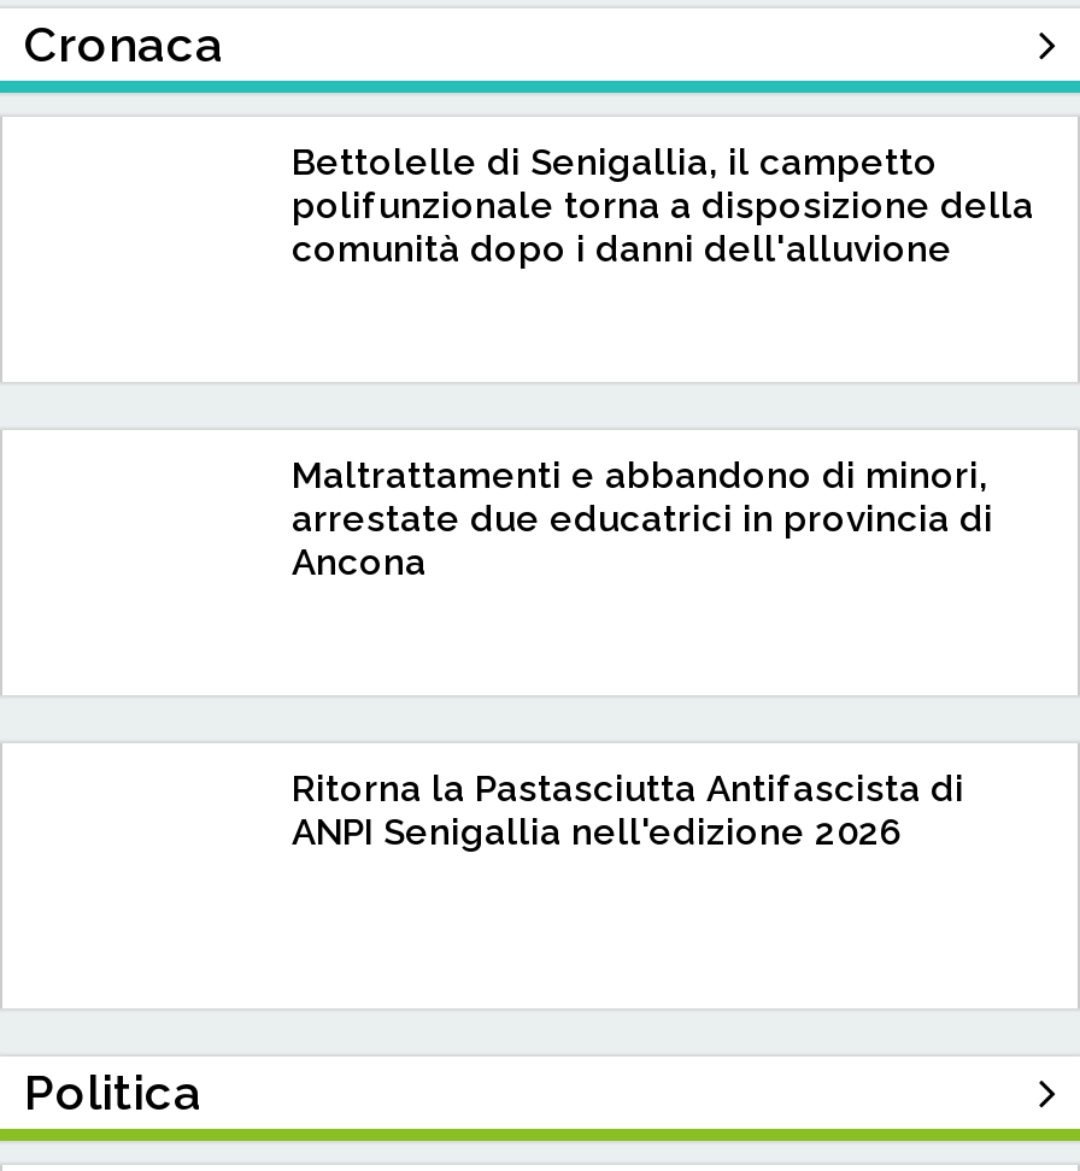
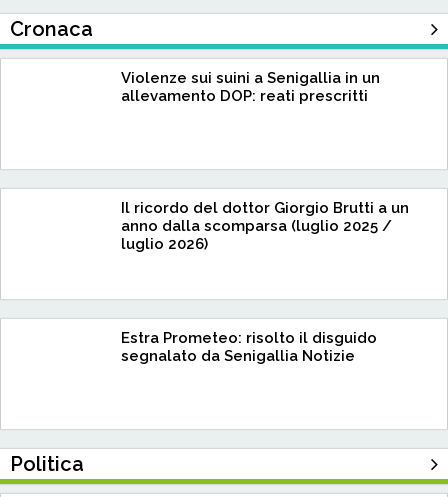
[292,141,1034,271] Bettolelle di Senigallia, il campetto | polifunzionale torna a disposizione della | comunità dopo i danni dell'alluvione -> [121,69,380,105] Violenze sui suini a Senigallia in un | allevamento DOP: reati prescritti
[292,454,993,584] Maltrattamenti e abbandono di minori, | arrestate due educatrici in provincia di | Ancona -> [121,199,409,253] Il ricordo del dottor Giorgio Brutti a un | anno dalla scomparsa (luglio 2025 / | luglio 2026)
[292,767,964,854] Ritorna la Pastasciutta Antifascista di | ANPI Senigallia nell'edizione 2026 -> [121,329,377,365] Estra Prometeo: risolto il disguido | segnalato da Senigallia Notizie

